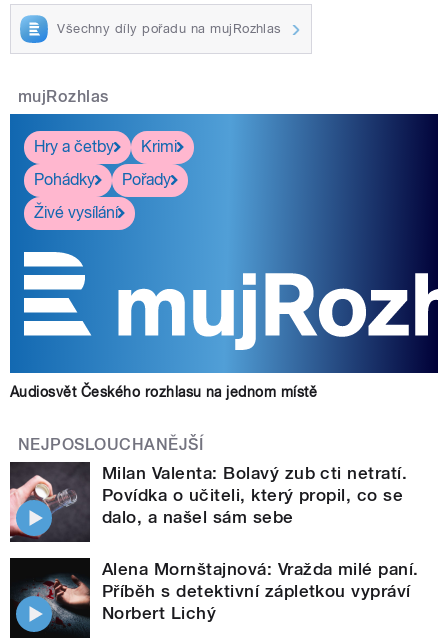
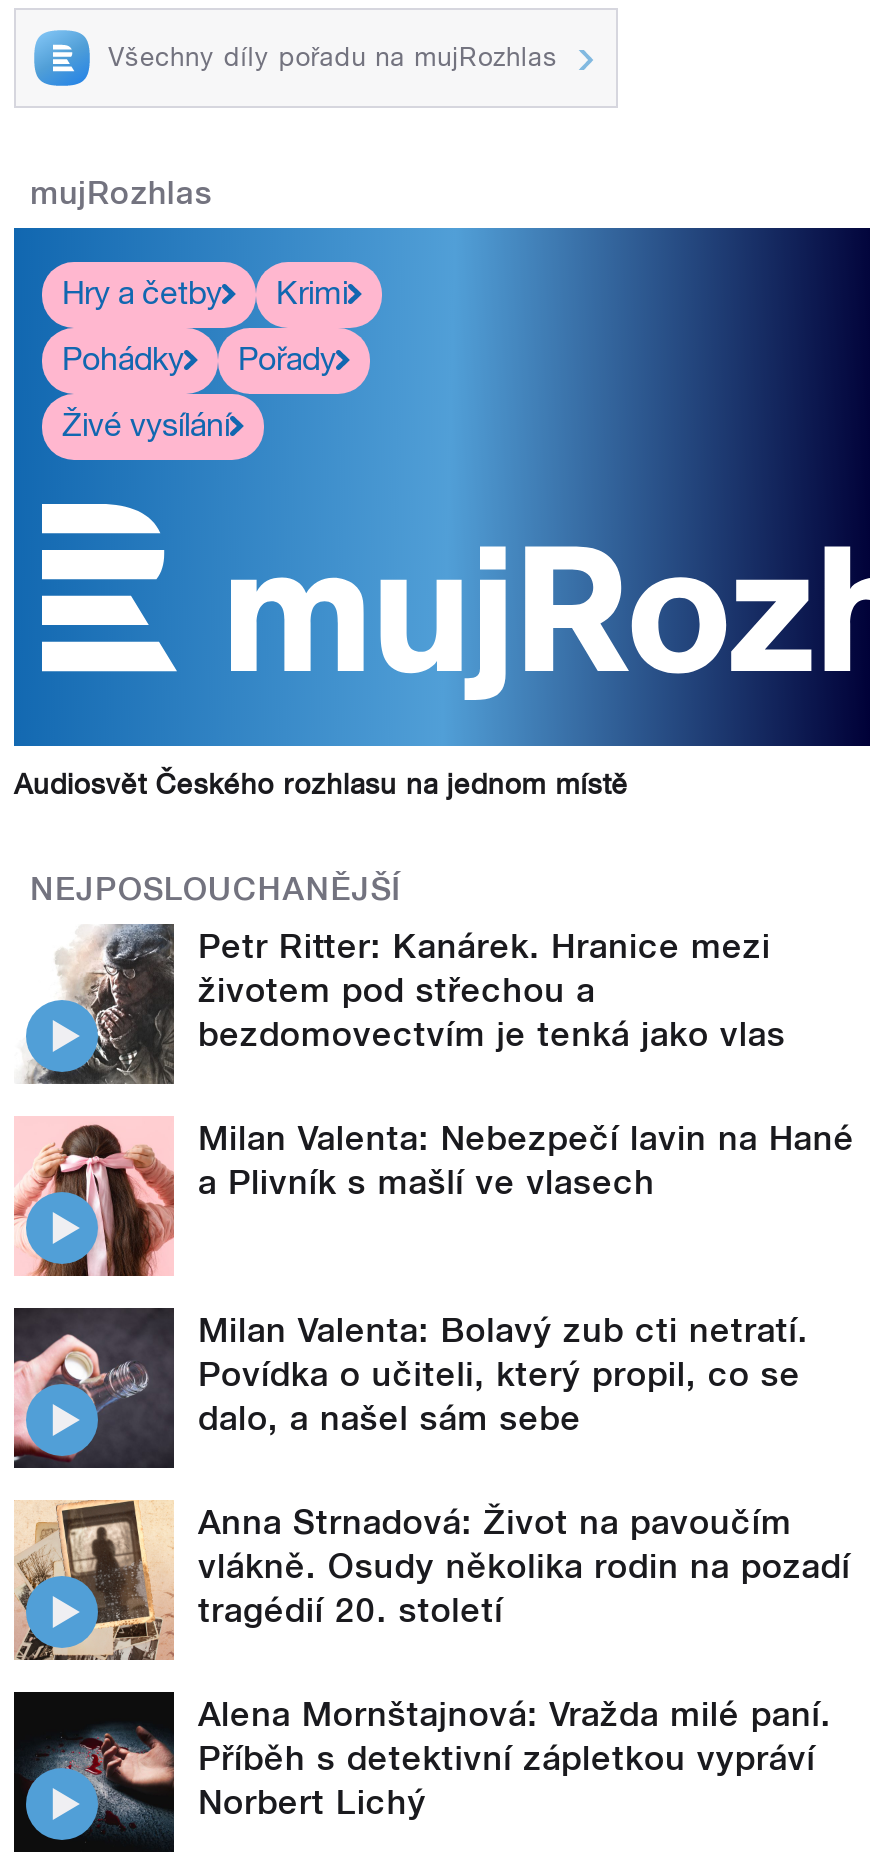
none -> [14,922,854,1201] [image] | Petr Ritter: Kanárek. Hranice mezi | životem pod střechou a | bezdomovectvím je tenká jako vlas | Milan Valenta: Nebezpečí lavin na Hané | a Plivník s mašlí ve vlasech
none -> [14,1116,176,1278] [image]
none -> [14,1498,850,1662] [image] | Anna Strnadová: Život na pavoučím | vlákně. Osudy několika rodin na pozadí | tragédií 20. století

